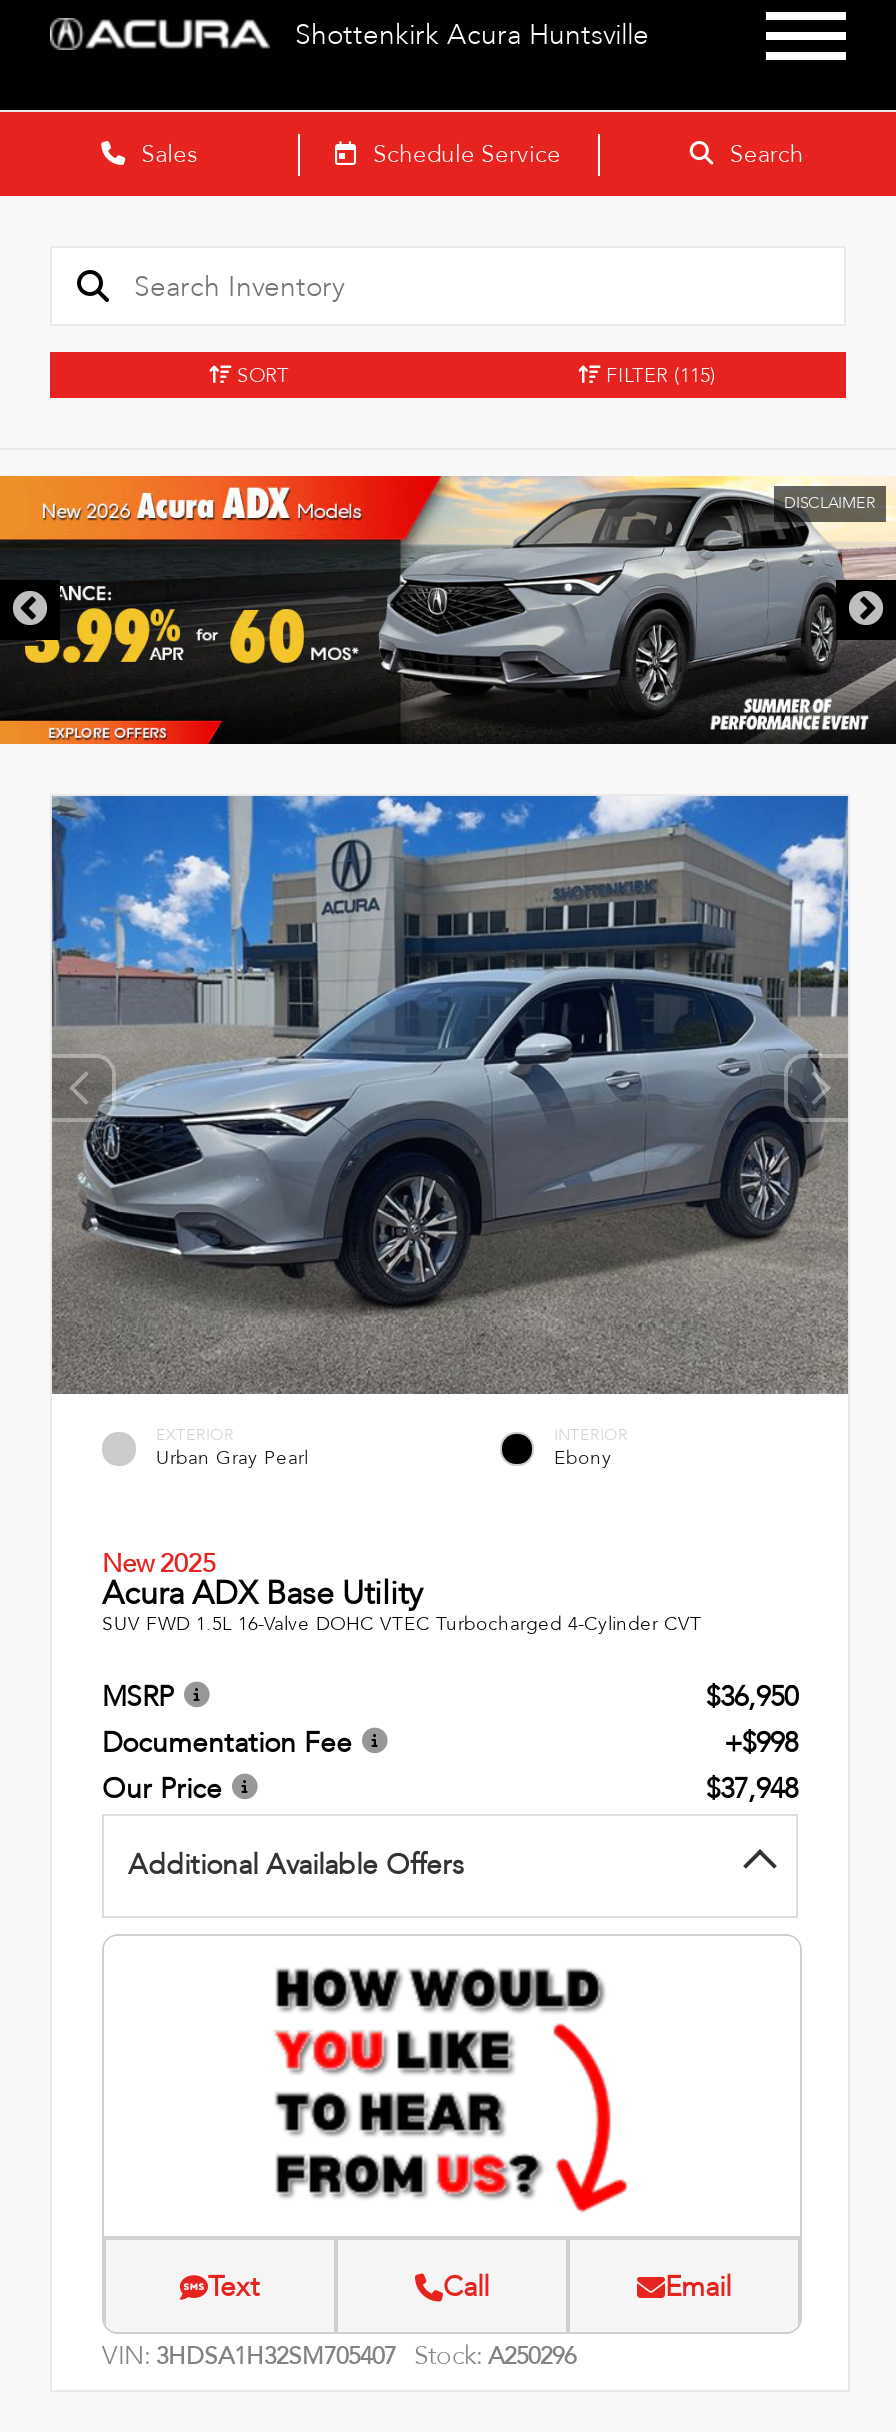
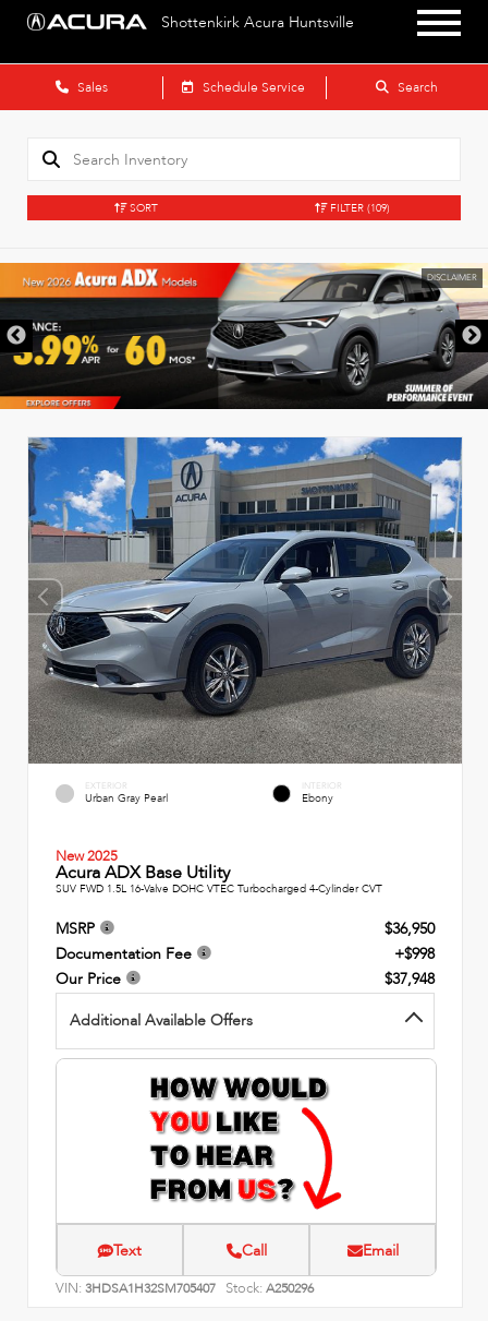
[600,362,716,390] FILTER (115) -> [327,200,390,216] FILTER (109)

